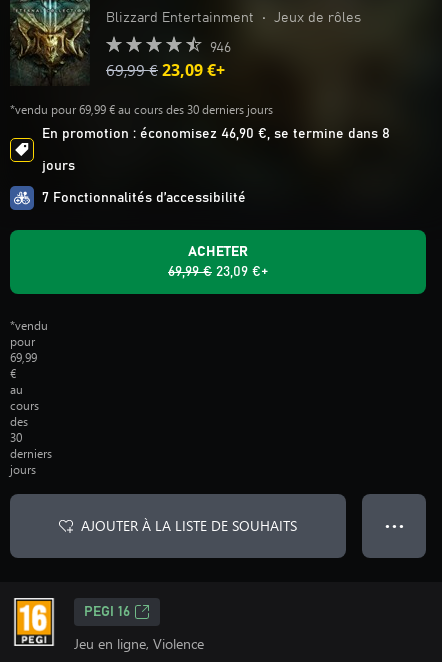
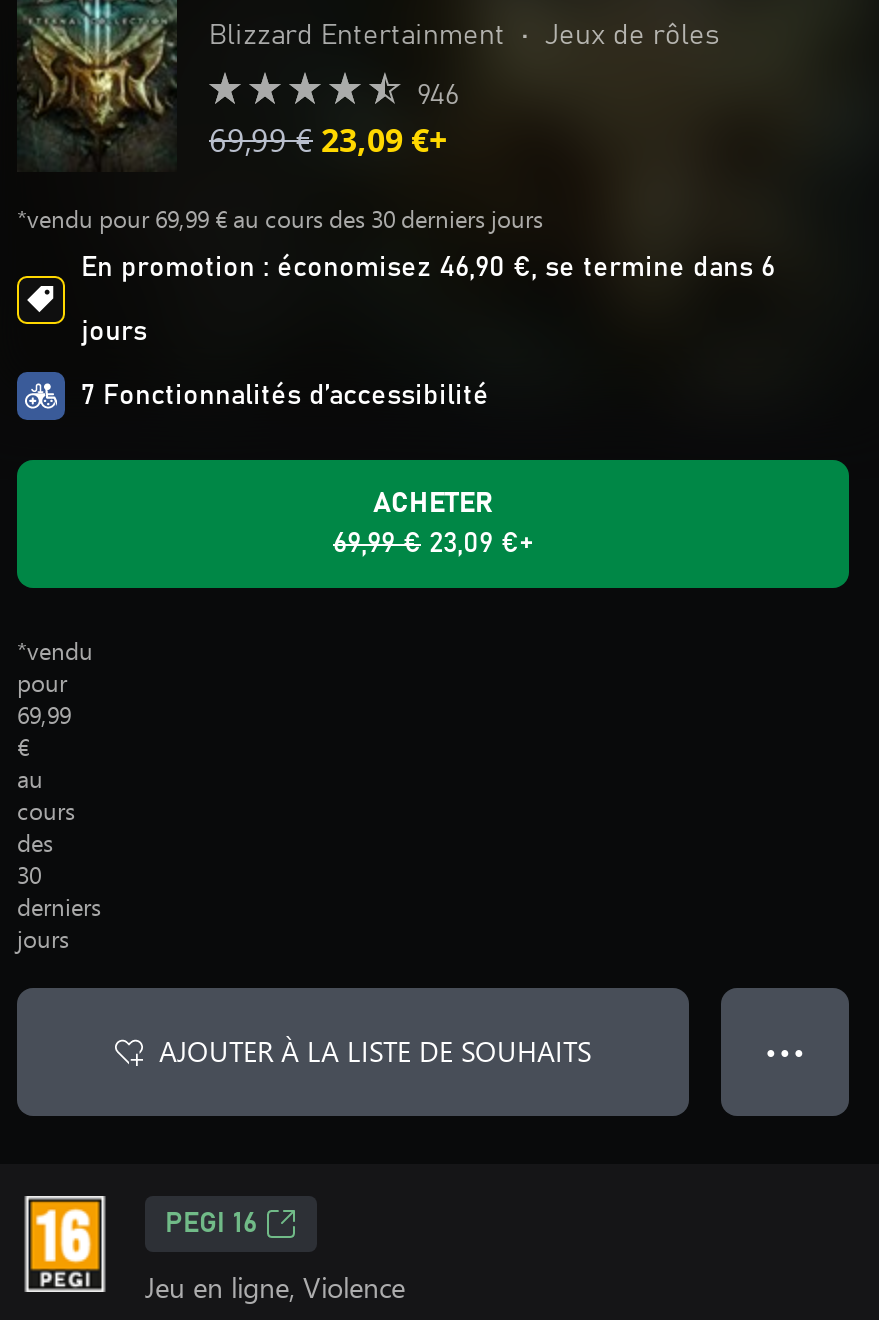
[42,127,390,141] En promotion : économisez 46,90 €, se termine dans 8 -> [81,254,775,282] En promotion : économisez 46,90 €, se termine dans 6

